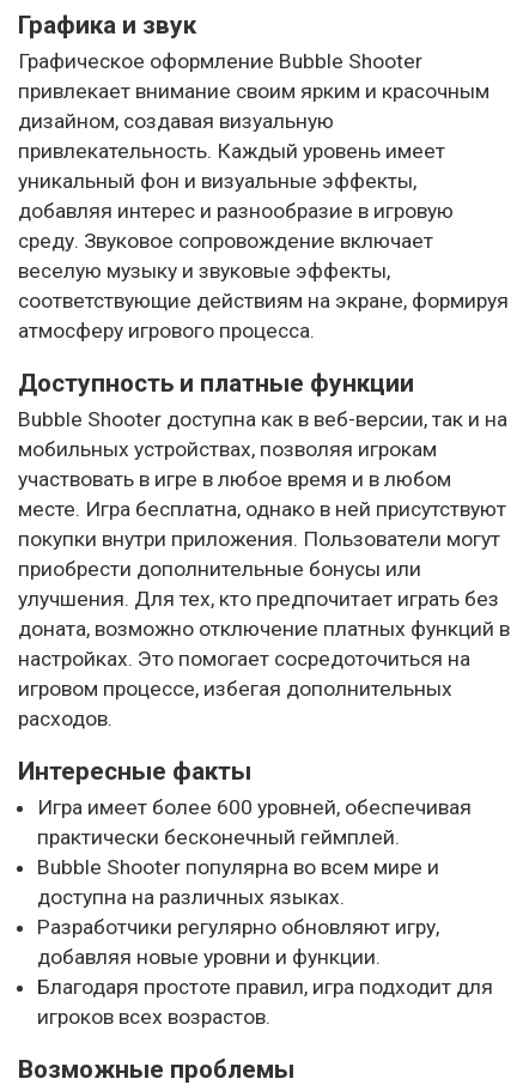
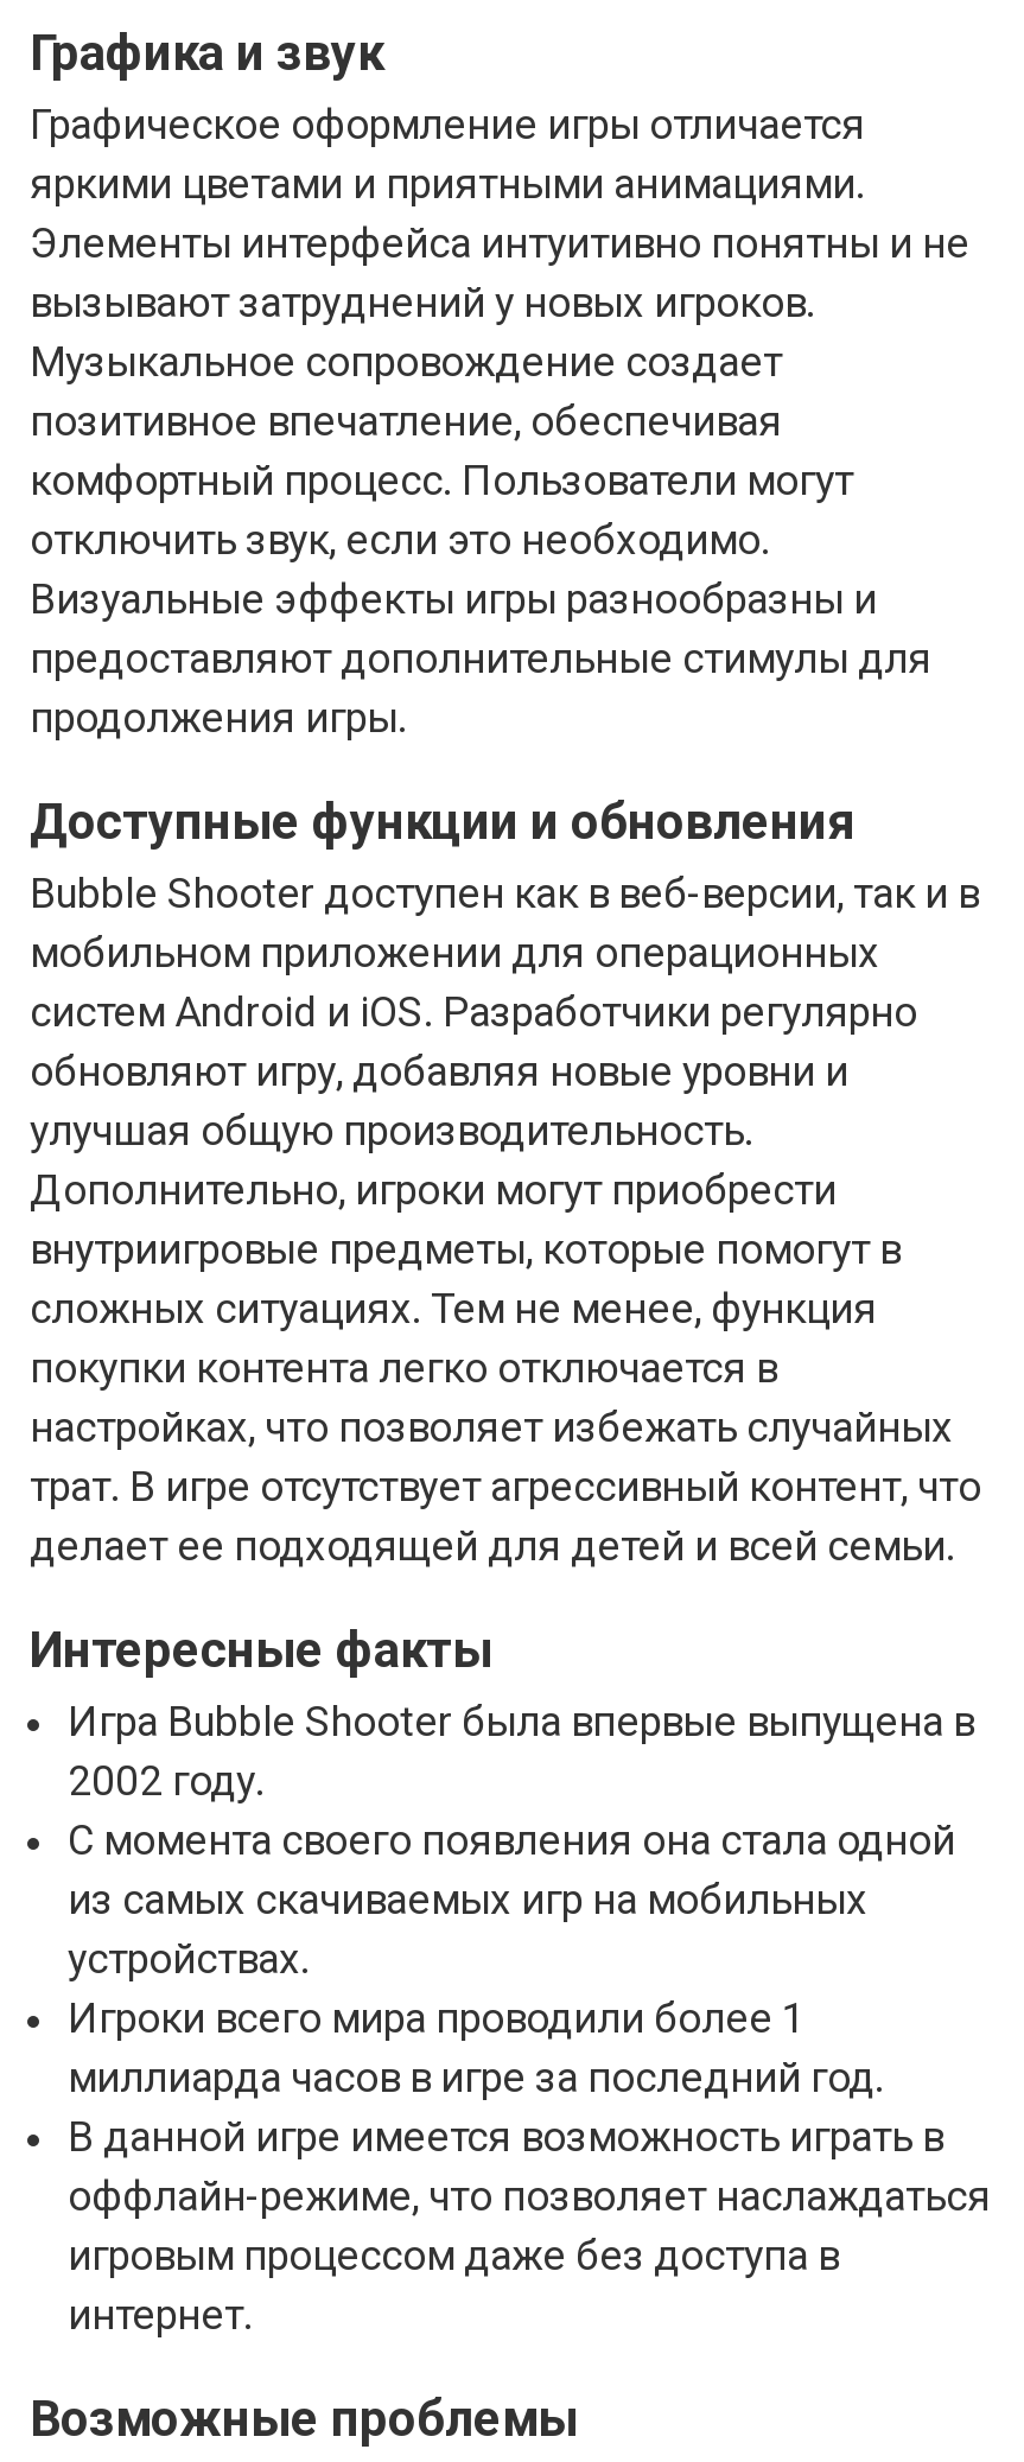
[18,49,509,343] Графическое оформление Bubble Shooter | привлекает внимание своим ярким и красочным | дизайном, создавая визуальную | привлекательность. Каждый уровень имеет | уникальный фон и визуальные эффекты, | добавляя интерес и разнообразие в игровую | среду. Звуковое сопровождение включает | веселую музыку и звуковые эффекты, | соответствующие действиям на экране, формируя | атмосферу игрового процесса. -> [30,101,969,742] Графическое оформление игры отличается | яркими цветами и приятными анимациями. | Элементы интерфейса интуитивно понятны и не | вызывают затруднений у новых игроков. | Музыкальное сопровождение создает | позитивное впечатление, обеспечивая | комфортный процесс. Пользователи могут | отключить звук, если это необходимо. | Визуальные эффекты игры разнообразны и | предоставляют дополнительные стимулы для | продолжения игры.
[18,369,510,731] Доступность и платные функции | Bubble Shooter доступна как в веб-версии, так и на | мобильных устройствах, позволяя игрокам | участвовать в игре в любое время и в любом | месте. Игра бесплатна, однако в ней присутствуют | покупки внутри приложения. Пользователи могут | приобрести дополнительные бонусы или | улучшения. Для тех, кто предпочитает играть без | доната, возможно отключение платных функций в | настройках. Это помогает сосредоточиться на | игровом процессе, избегая дополнительных | расходов. -> [30,794,981,1570] Доступные функции и обновления | Bubble Shooter доступен как в веб-версии, так и в | мобильном приложении для операционных | систем Android и iOS. Разработчики регулярно | обновляют игру, добавляя новые уровни и | улучшая общую производительность. | Дополнительно, игроки могут приобрести | внутриигровые предметы, которые помогут в | сложных ситуациях. Тем не менее, функция | покупки контента легко отключается в | настройках, что позволяет избежать случайных | трат. В игре отсутствует агрессивный контент, что | делает ее подходящей для детей и всей семьи.
[37,795,493,1029] Игра имеет более 600 уровней, обеспечивая | практически бесконечный геймплей. | Bubble Shooter популярна во всем мире и | доступна на различных языках. | Разработчики регулярно обновляют игру, | добавляя новые уровни и функции. | Благодаря простоте правил, игра подходит для | игроков всех возрастов. -> [68,1698,991,2339] Игра Bubble Shooter была впервые выпущена в | 2002 году. | С момента своего появления она стала одной | из самых скачиваемых игр на мобильных | устройствах. | Игроки всего мира проводили более 1 | миллиарда часов в игре за последний год. | В данной игре имеется возможность играть в | оффлайн-режиме, что позволяет наслаждаться | игровым процессом даже без доступа в | интернет.

